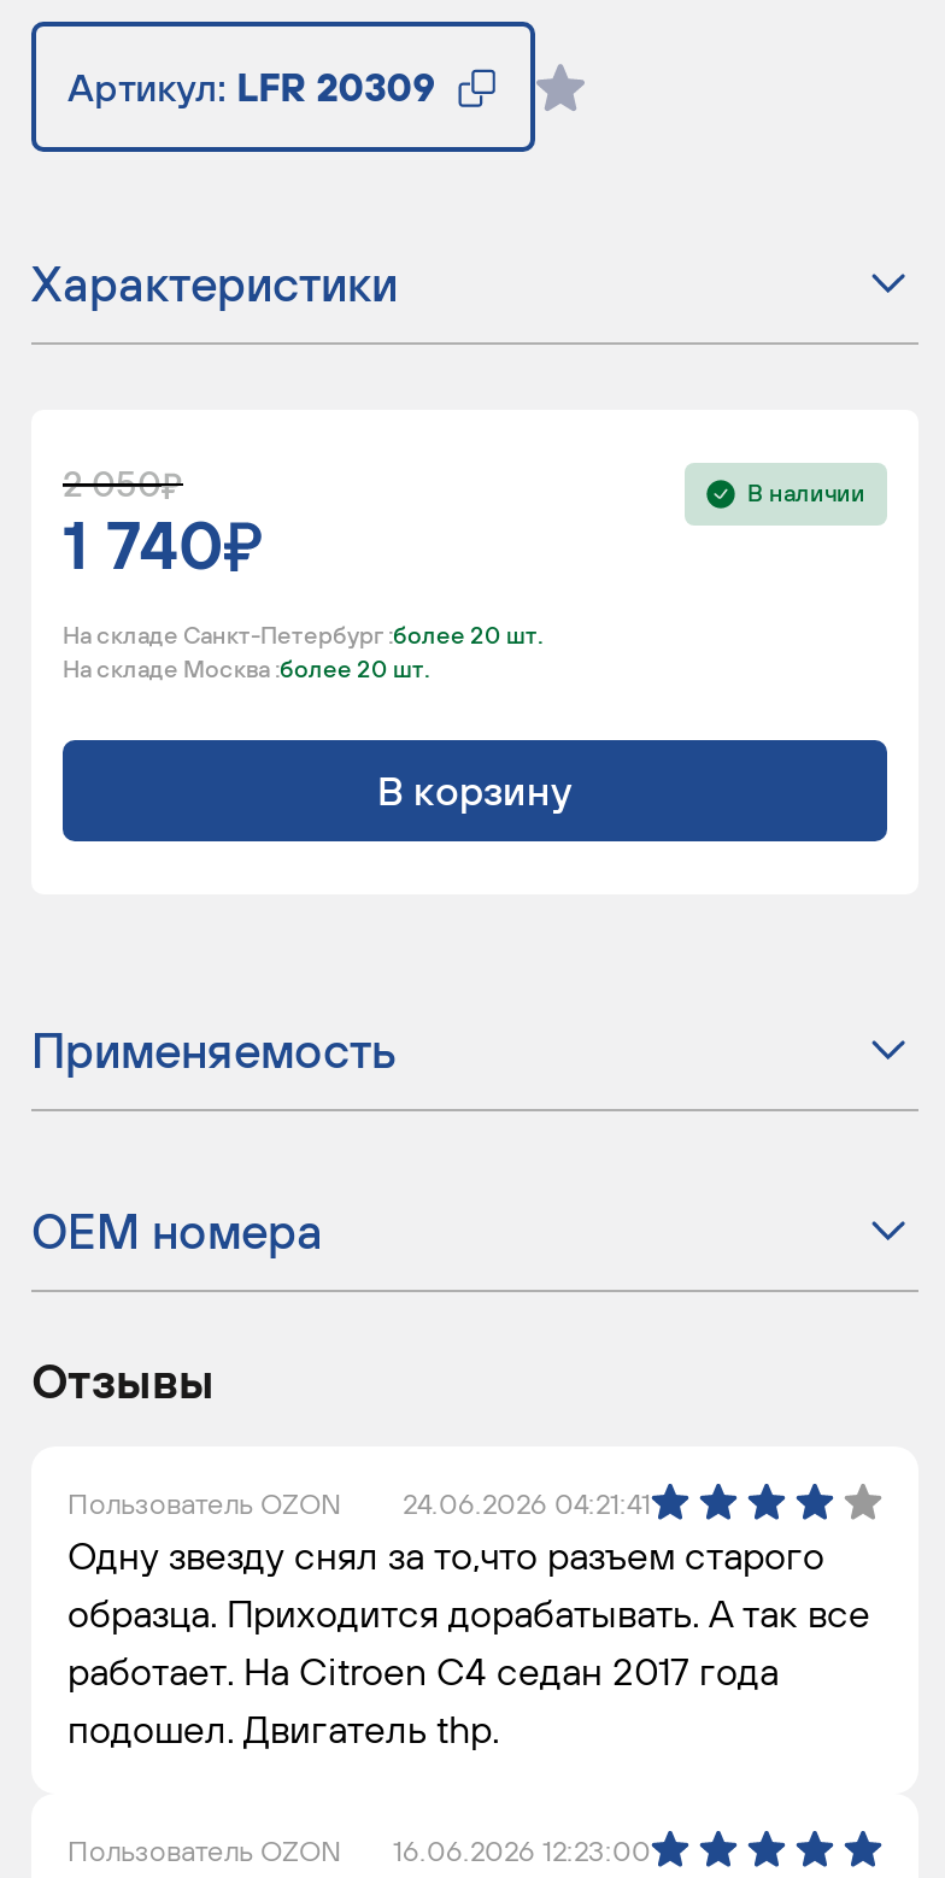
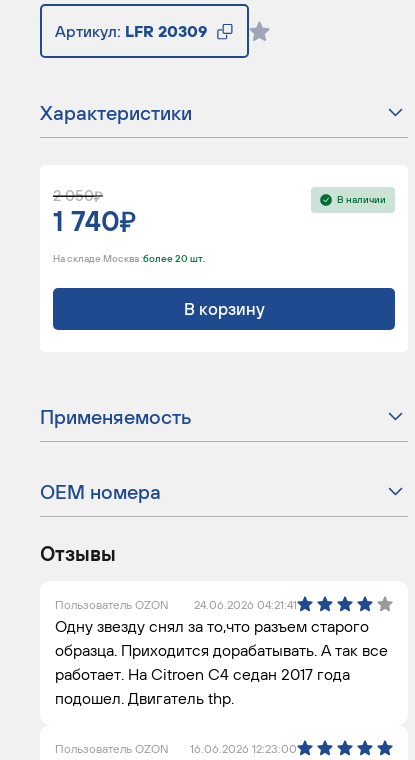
[63,623,542,649] На складе Санкт-Петербург : более 20 шт. -> none

